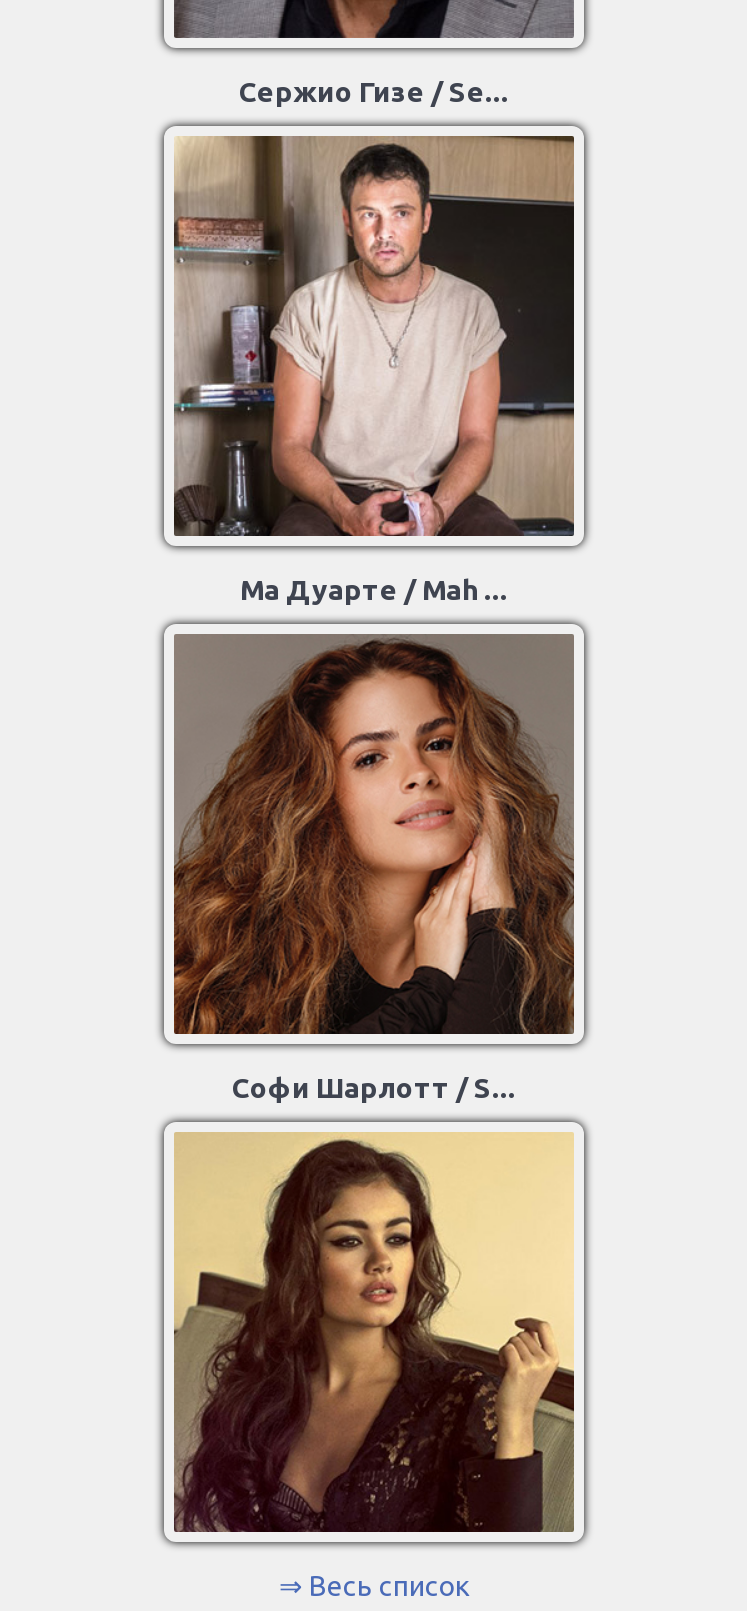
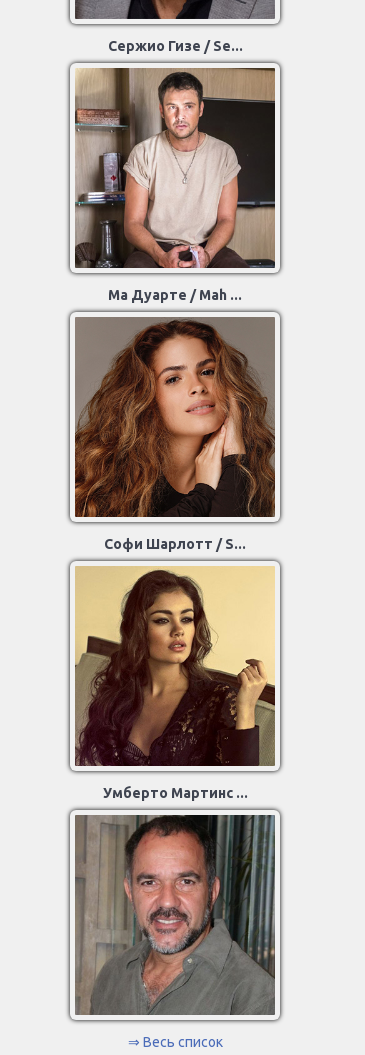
none -> [74,814,276,1016] [image]
none -> [102,785,247,801] Умберто Мартинс ...

